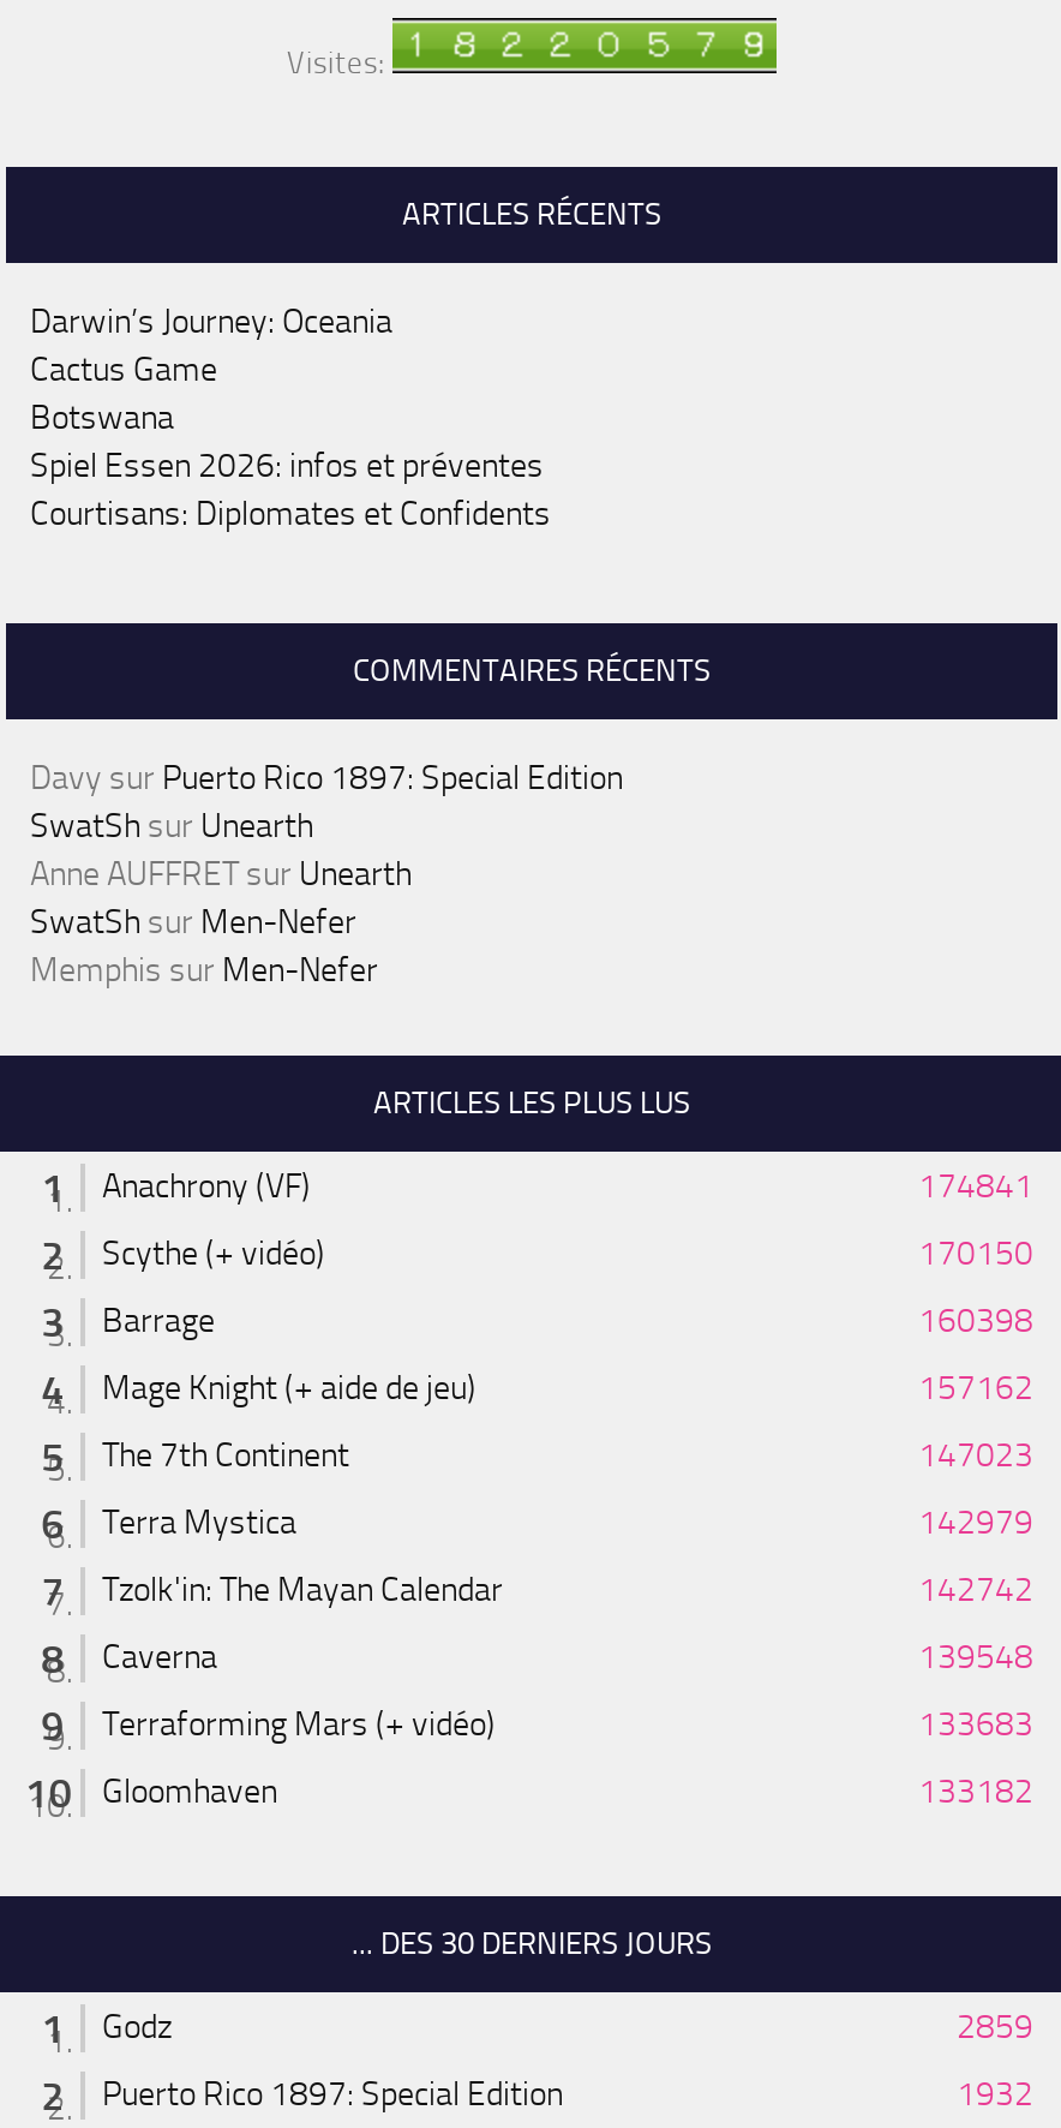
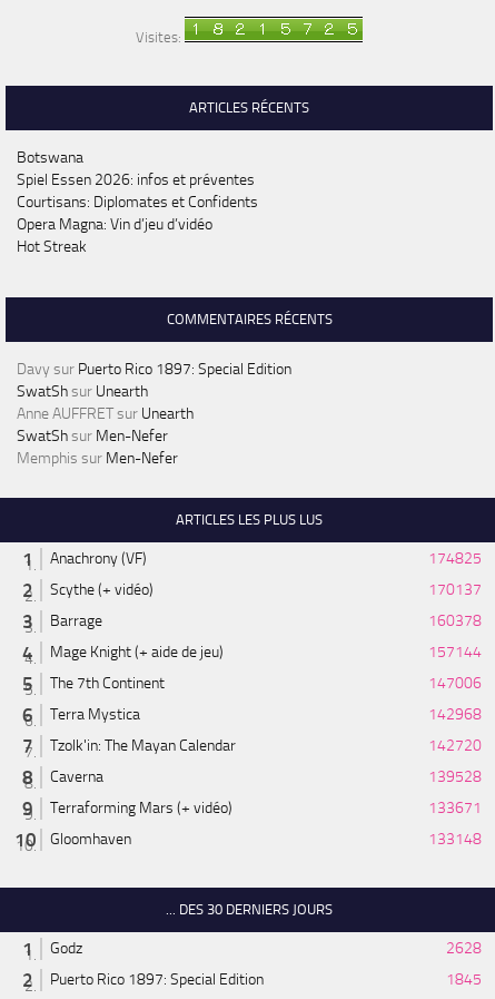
[30,301,392,390] Darwin’s Journey: Oceania | Cactus Game -> none
moved [30,397,551,534] -> [17,149,258,212]: Botswana | Spiel Essen 2026: infos et préventes | Courtisans: Diplomates et Confidents
none -> [17,216,212,257] Opera Magna: Vin d’jeu d’vidéo | Hot Streak
[918,1166,1033,1207] 174841 -> [428,550,482,569] 174825
[918,1233,1033,1274] 170150 -> [428,581,482,600] 170137
[918,1301,1033,1341] 160398 -> [428,612,482,631] 160378
[918,1368,1033,1409] 157162 -> [428,643,482,662] 157144
[918,1435,1033,1476] 147023 -> [428,674,482,693] 147006
[918,1502,1033,1543] 142979 -> [428,706,482,724] 142968
[918,1570,1033,1610] 142742 -> [428,737,482,756] 142720
[918,1637,1033,1678] 139548 -> [428,768,482,787] 139528
[918,1704,1033,1745] 133683 -> [428,799,482,818] 133671
[918,1771,1033,1812] 133182 -> [428,830,482,849] 133148
[957,2007,1033,2048] 2859 -> [446,939,482,958] 2628
[957,2074,1033,2115] 1932 -> [446,971,482,990] 1845

